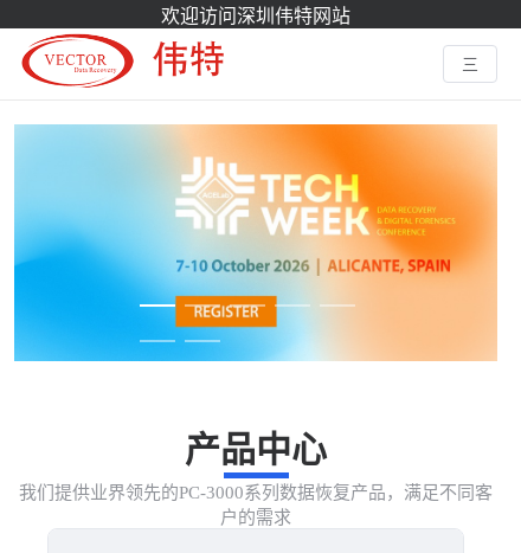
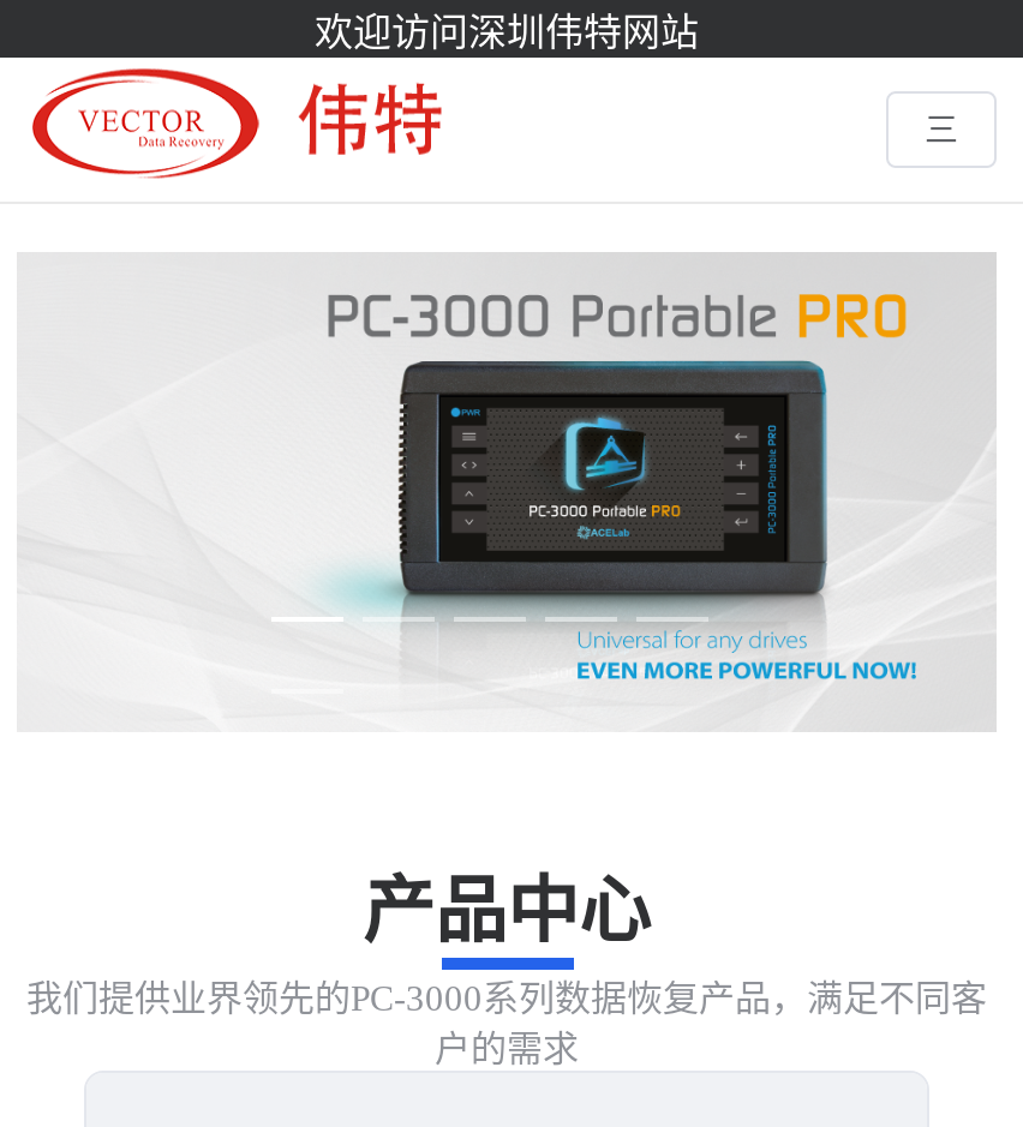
[13,123,497,362] [image] -> [17,252,994,732] [image]

